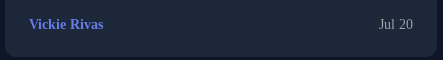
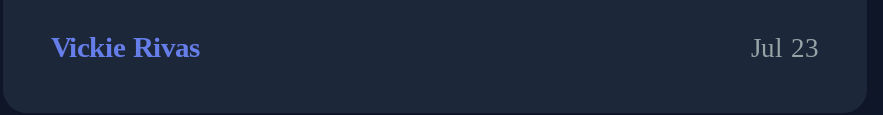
[379,17,413,32] Jul 20 -> [751,32,819,62] Jul 23

